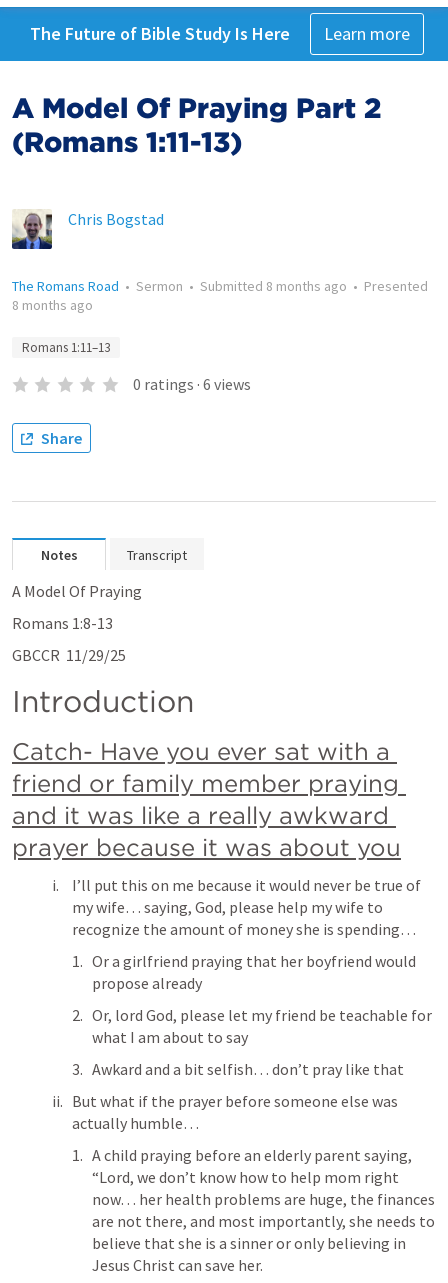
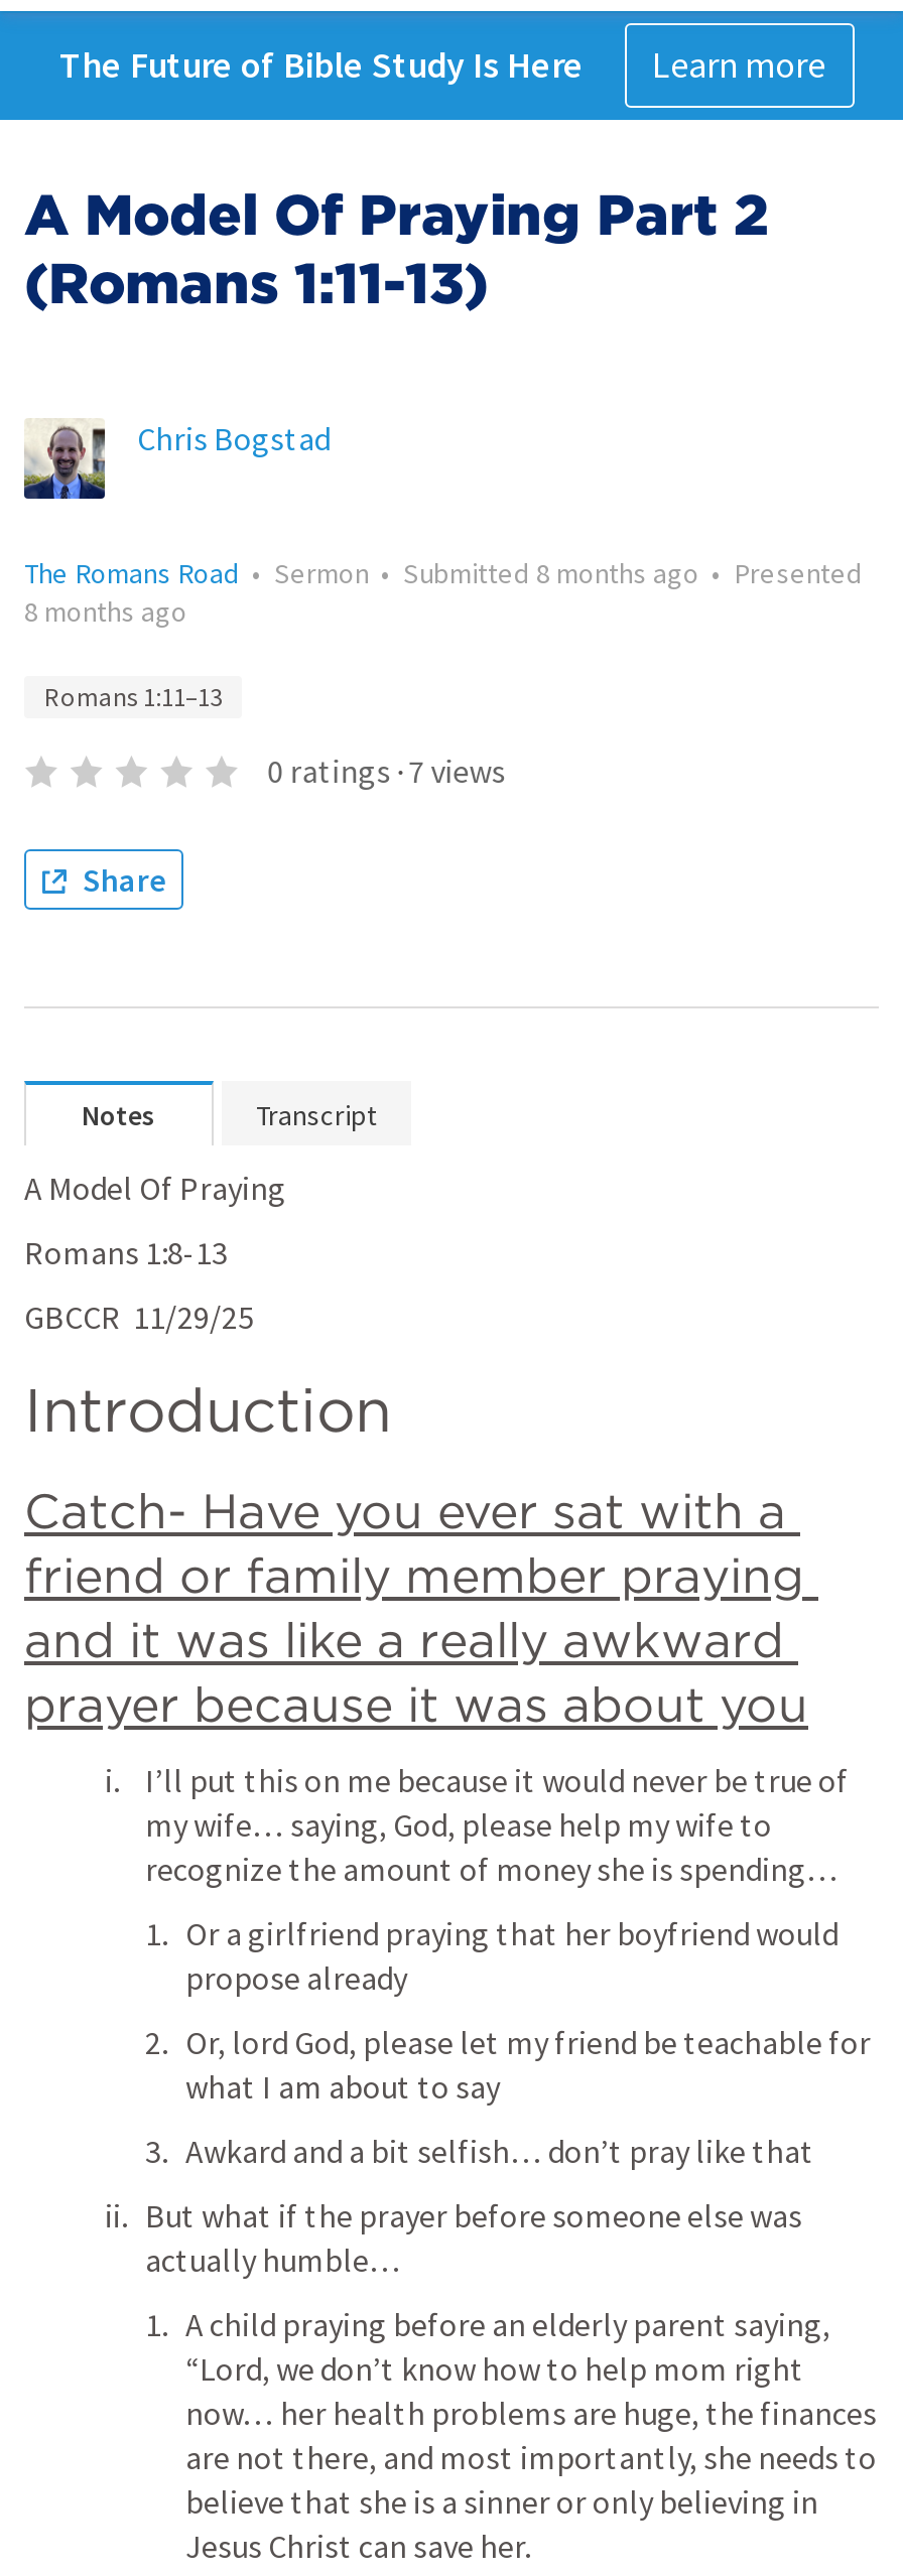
[133,374,251,394] 0 ratings · 6 views -> [267,751,505,791] 0 ratings · 7 views

